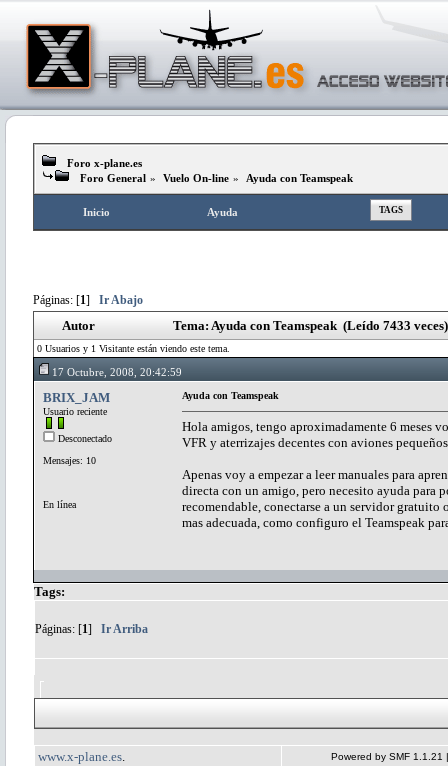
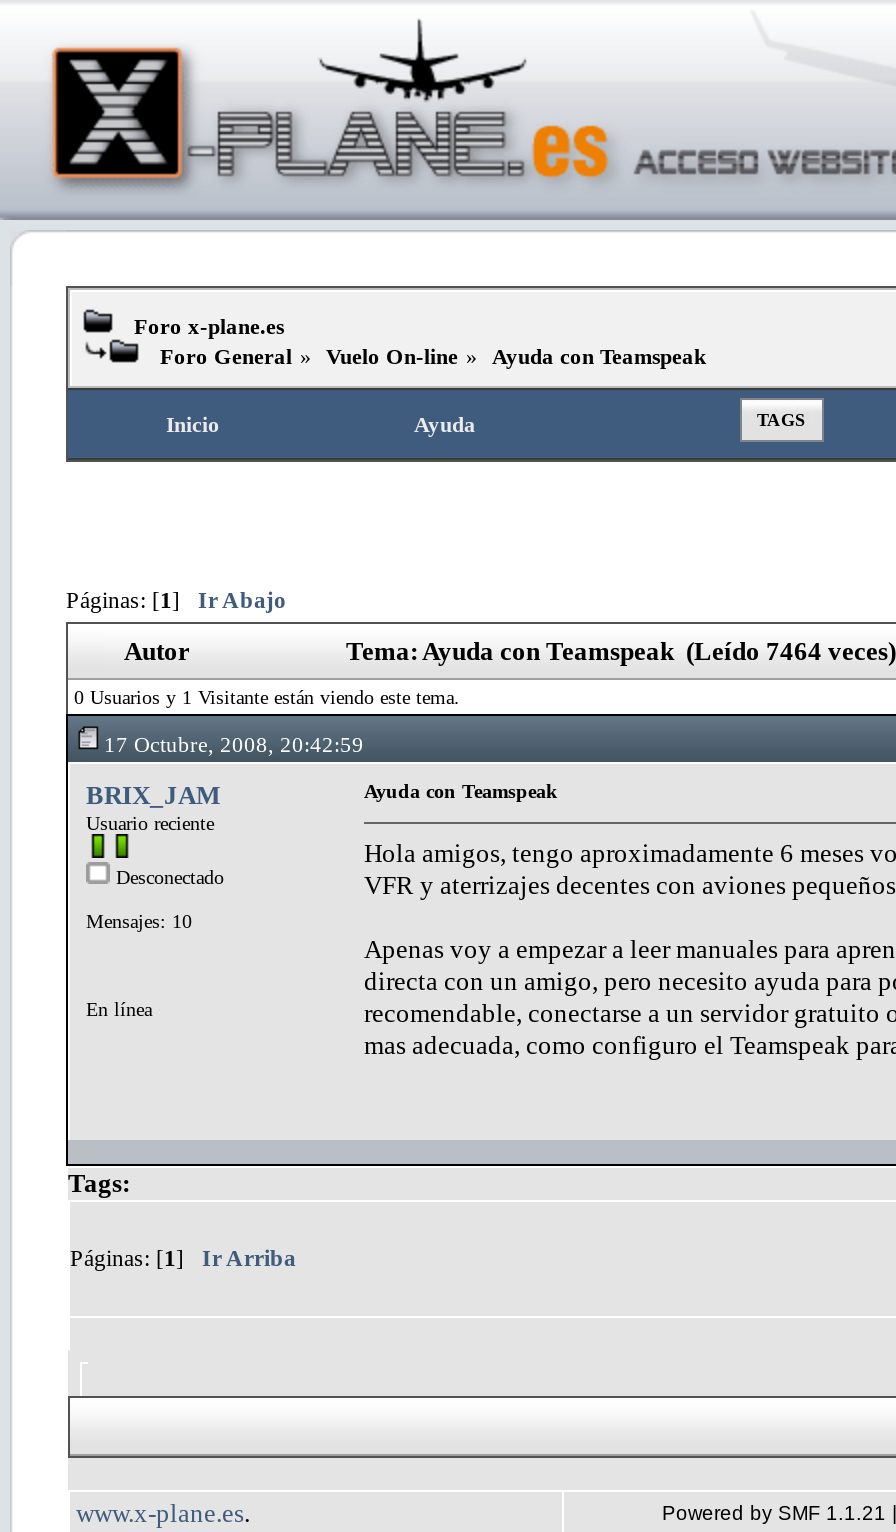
[173,318,448,333] Tema: Ayuda con Teamspeak (Leído 7433 veces) -> [346,636,896,666] Tema: Ayuda con Teamspeak (Leído 7464 veces)

